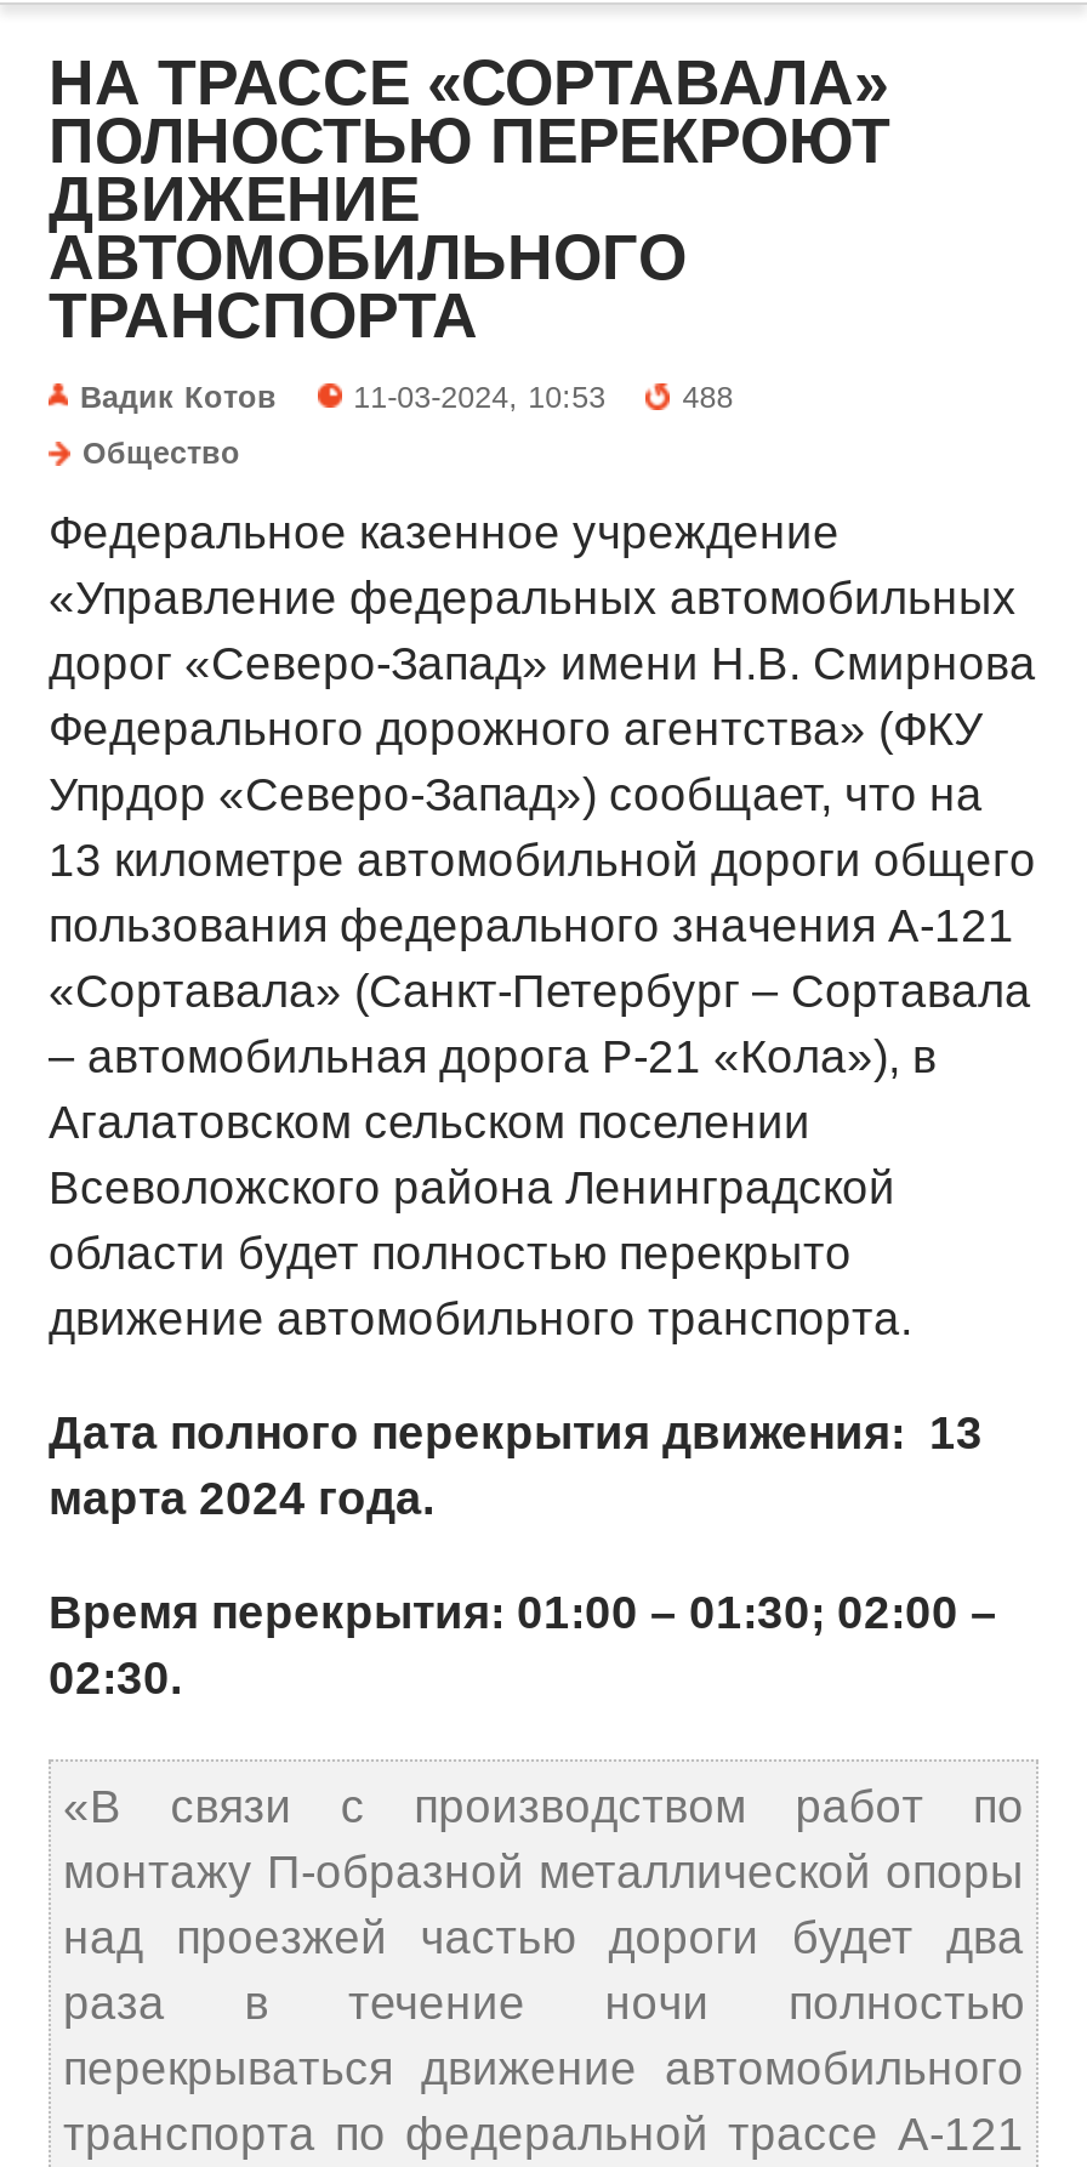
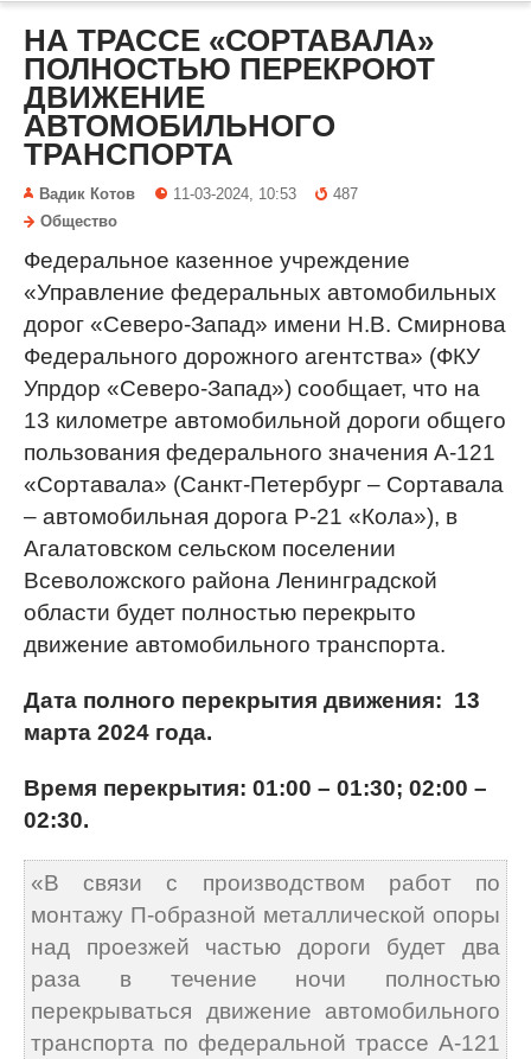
[682,381,733,415] 488 -> [333,186,358,203] 487

